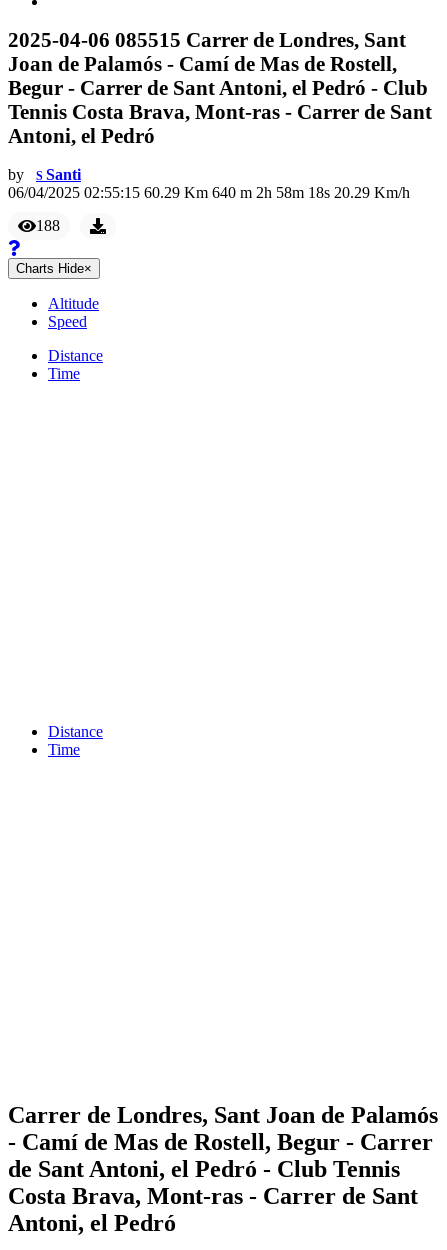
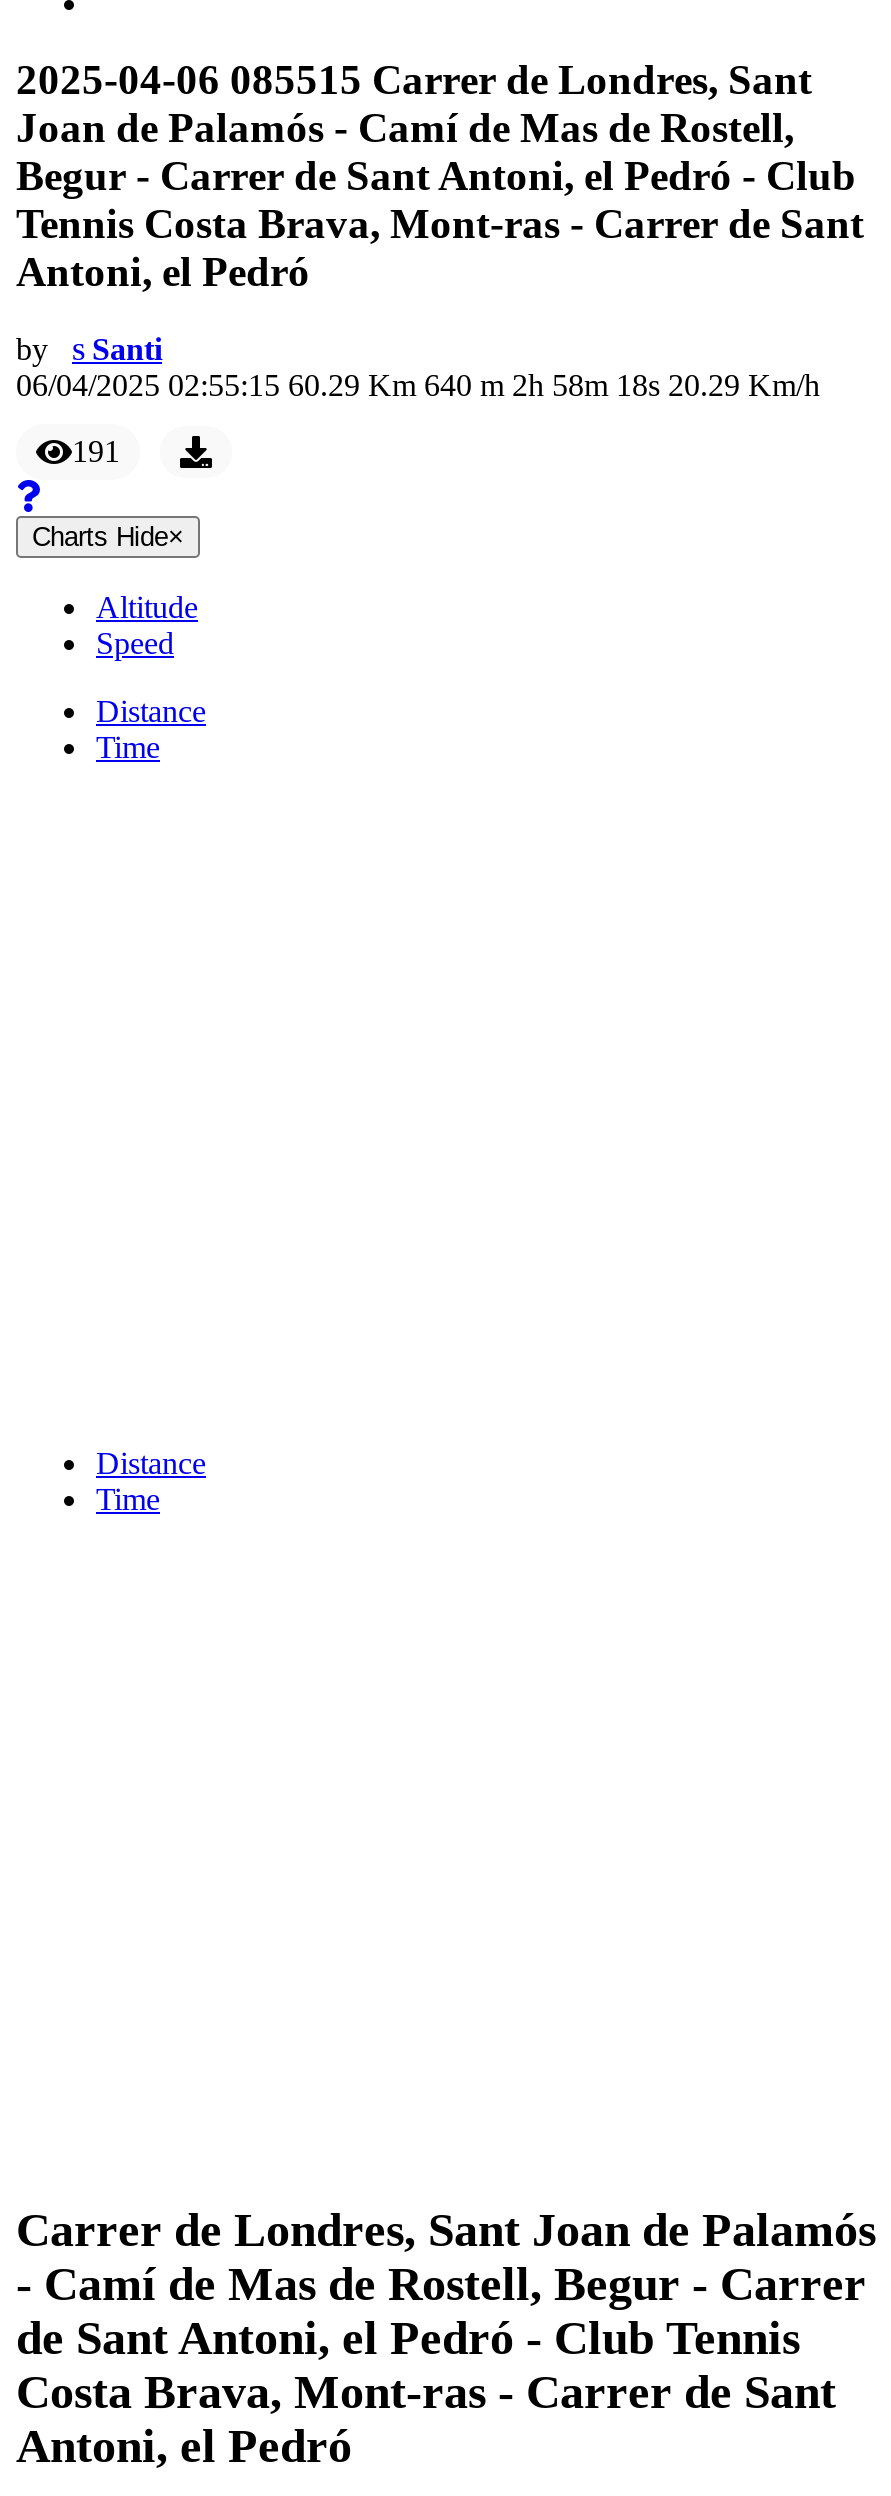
[36,216,60,233] 188 -> [72,433,120,467] 191

